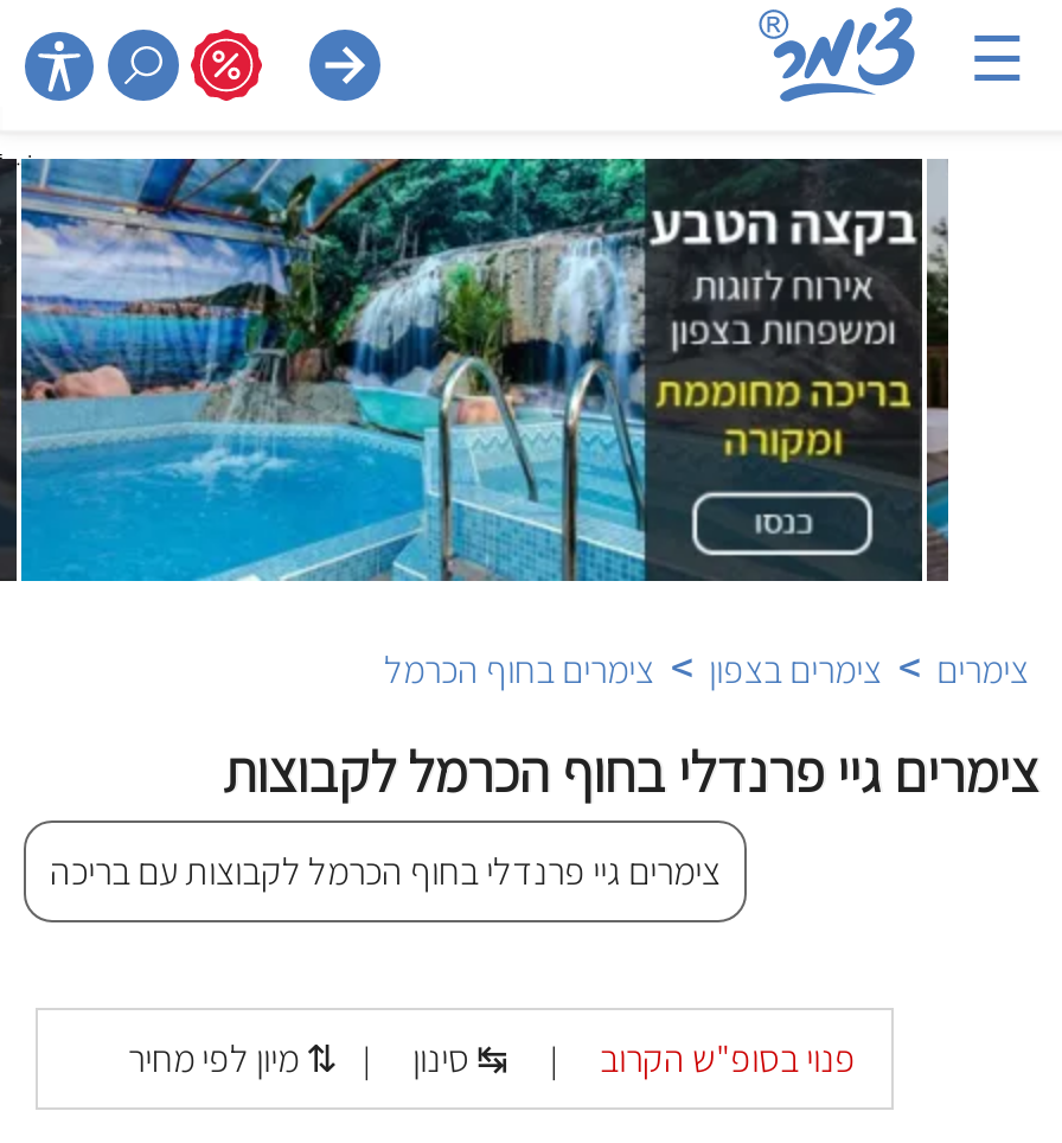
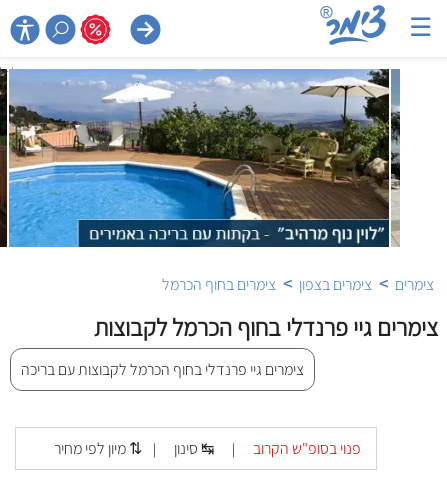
[7,157,951,583] [image] -> [3,68,400,248] [image]

